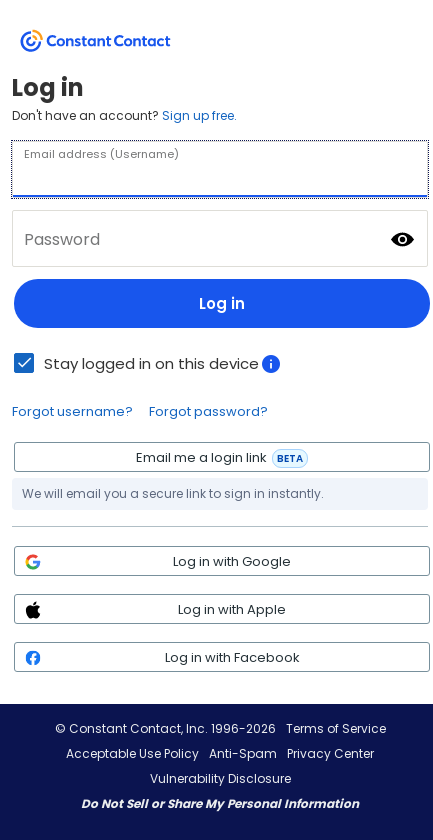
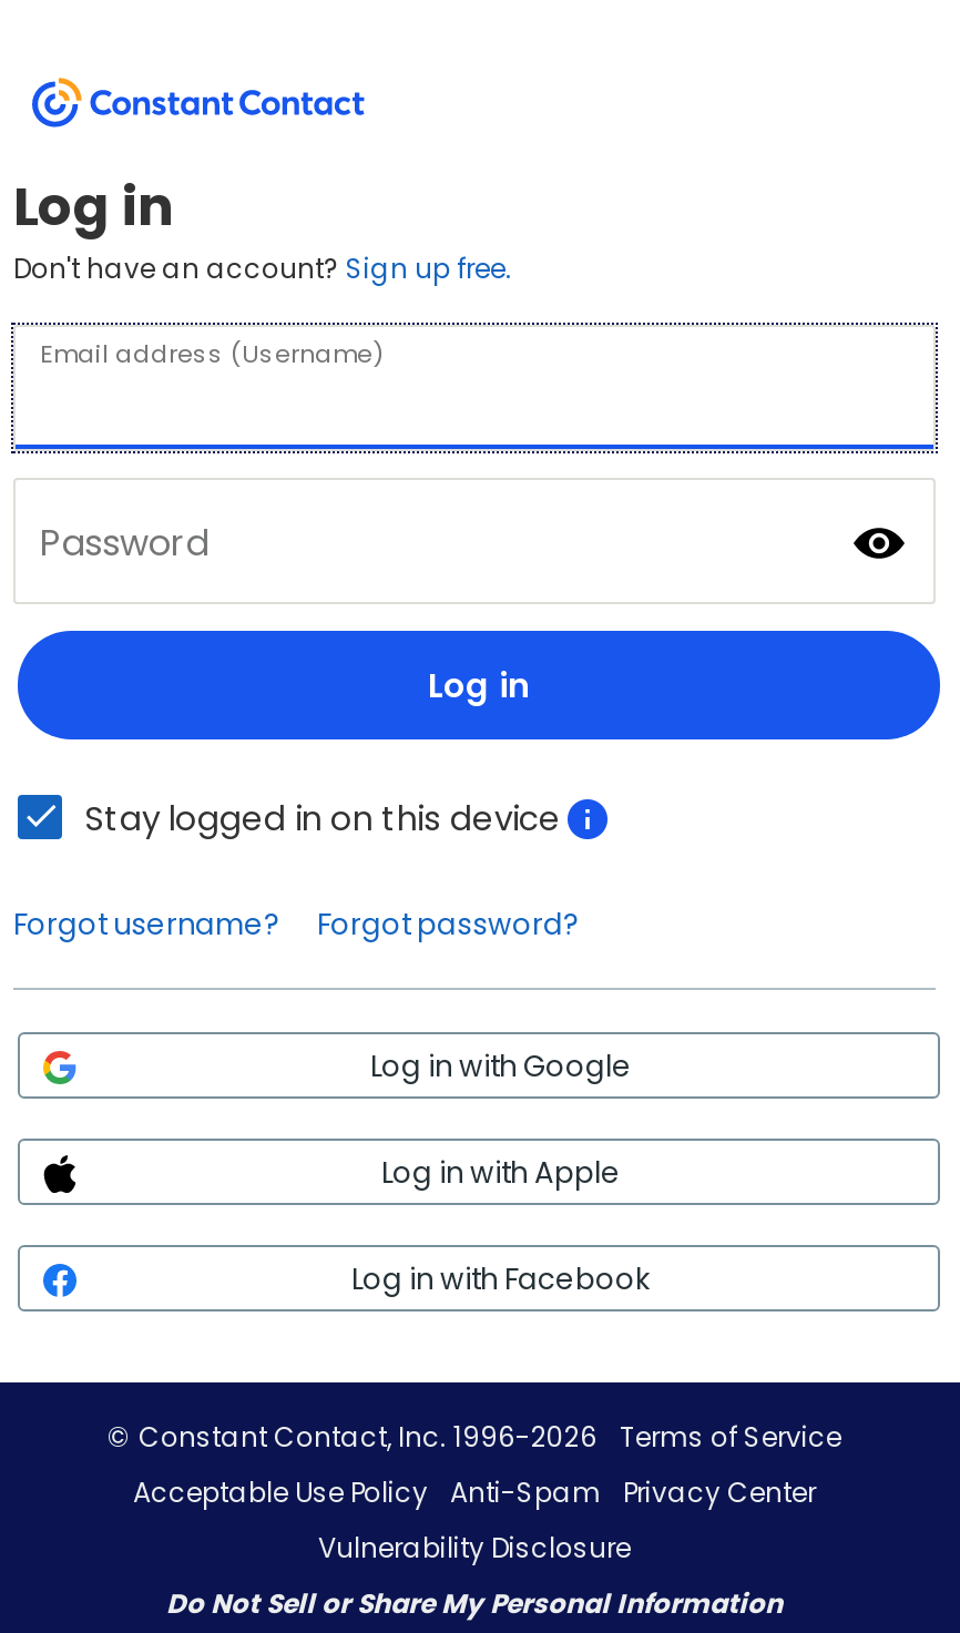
[22,448,324,502] Email me a login link BETA | We will email you a secure link to sign in instantly. -> none

